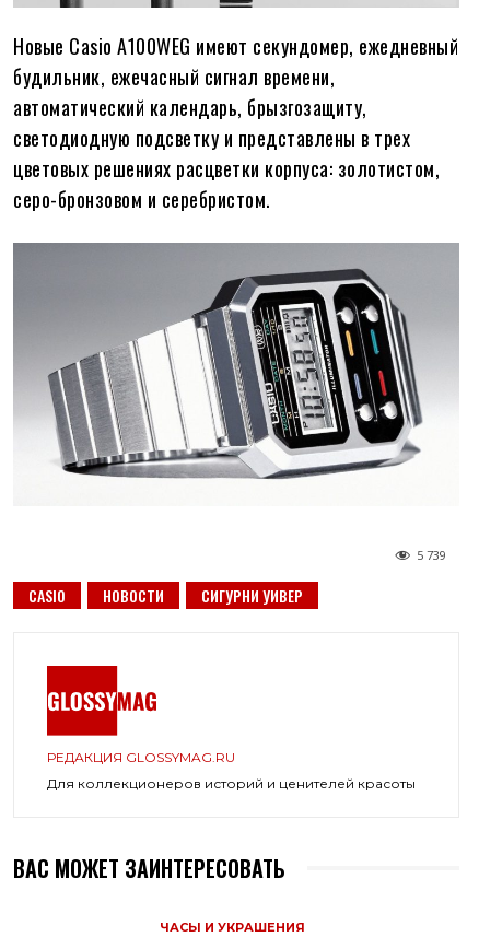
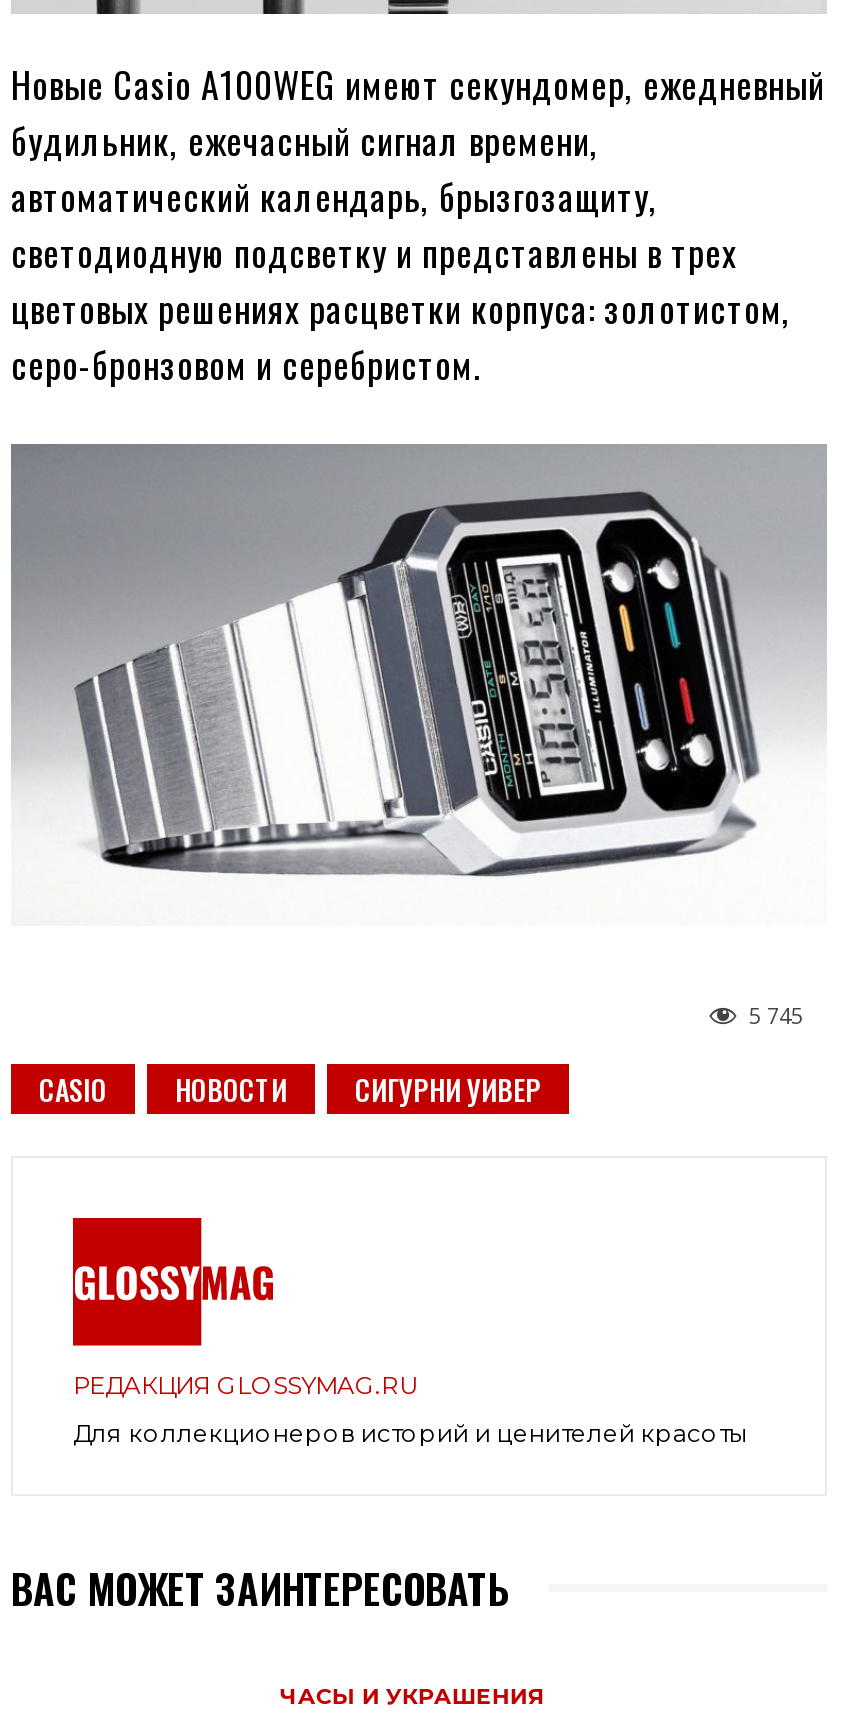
[417,547,446,564] 5 739 -> [749,1001,803,1031] 5 745

